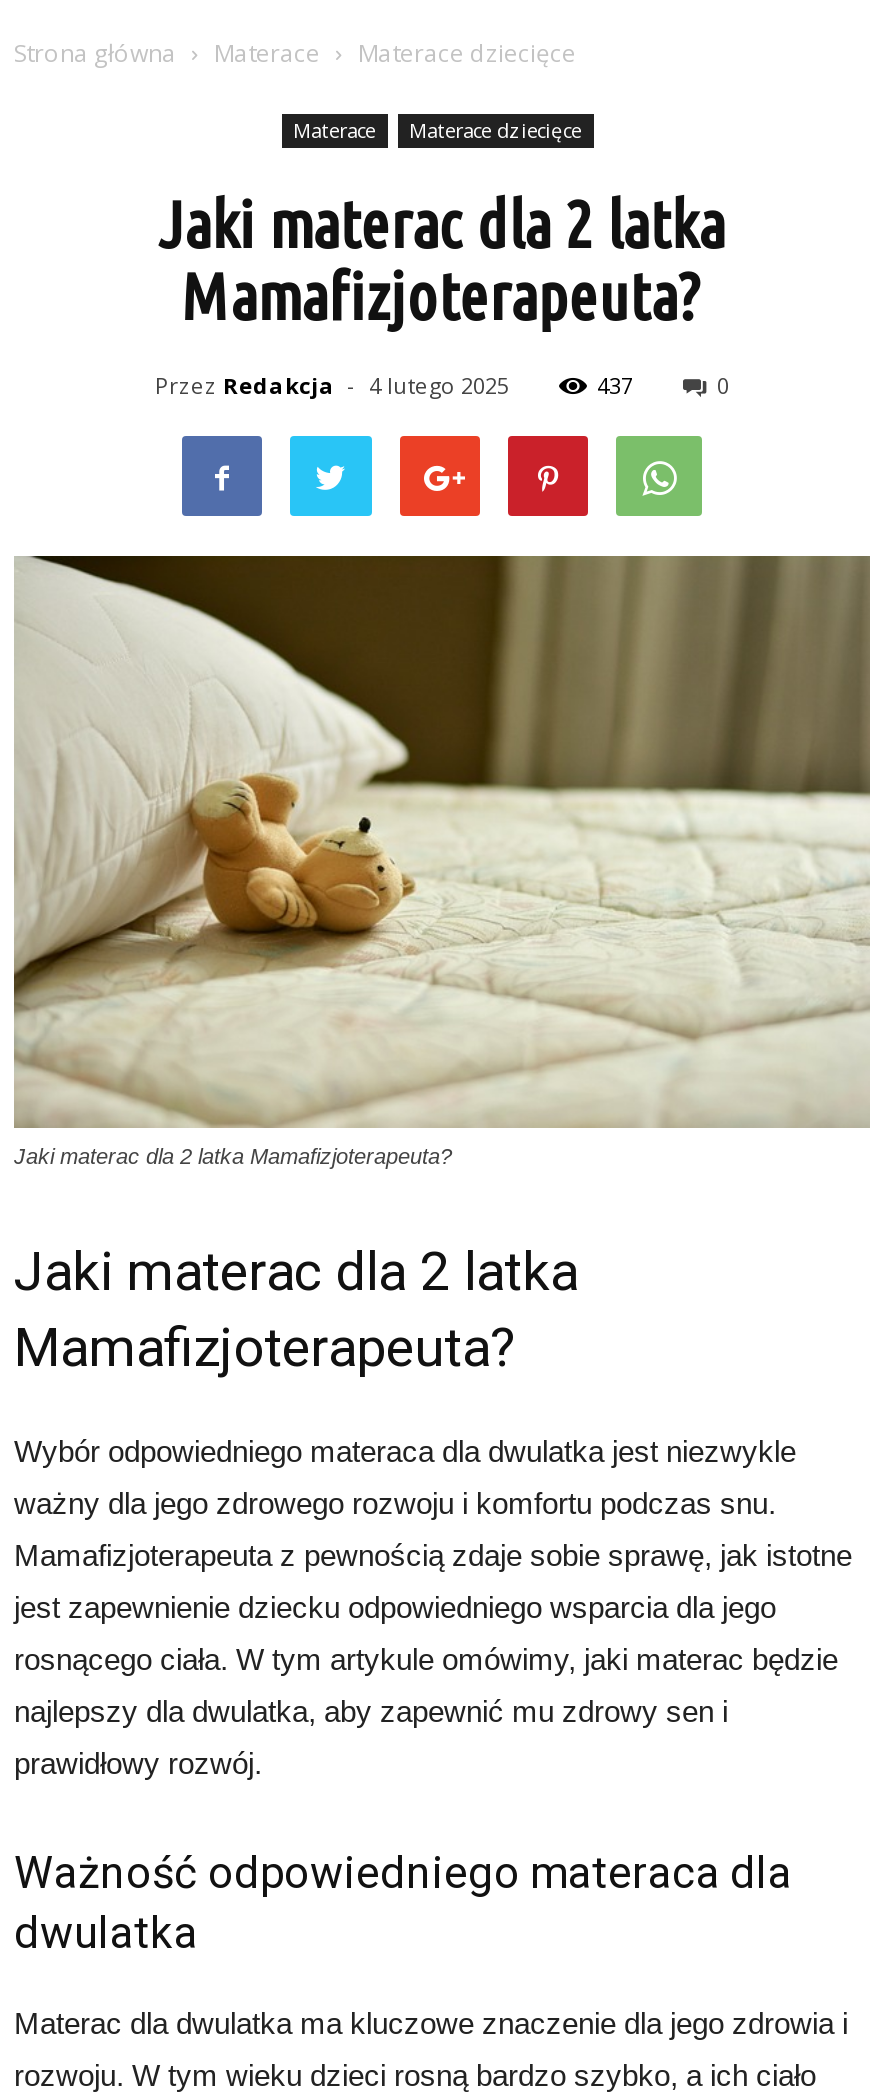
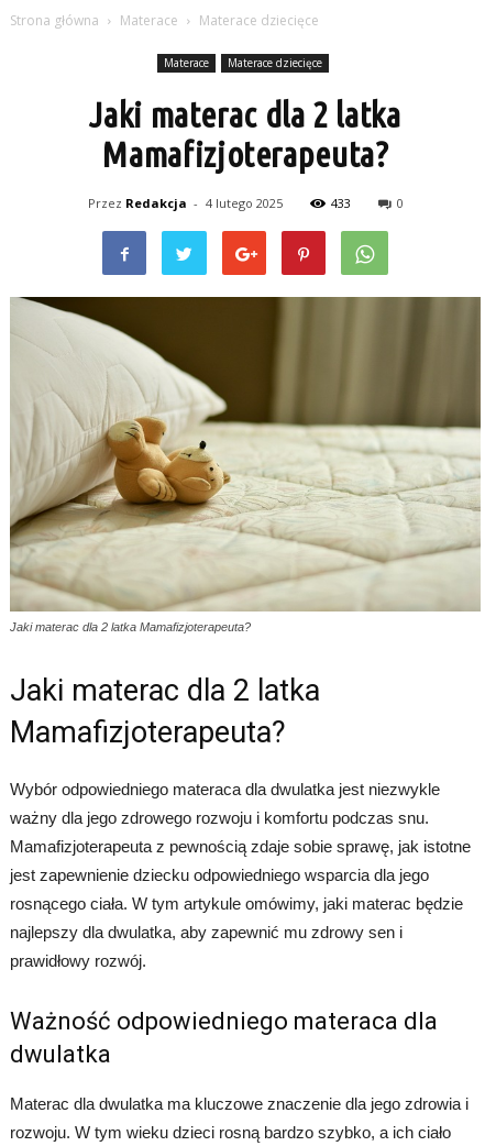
[597,370,633,400] 437 -> [330,195,350,211] 433

